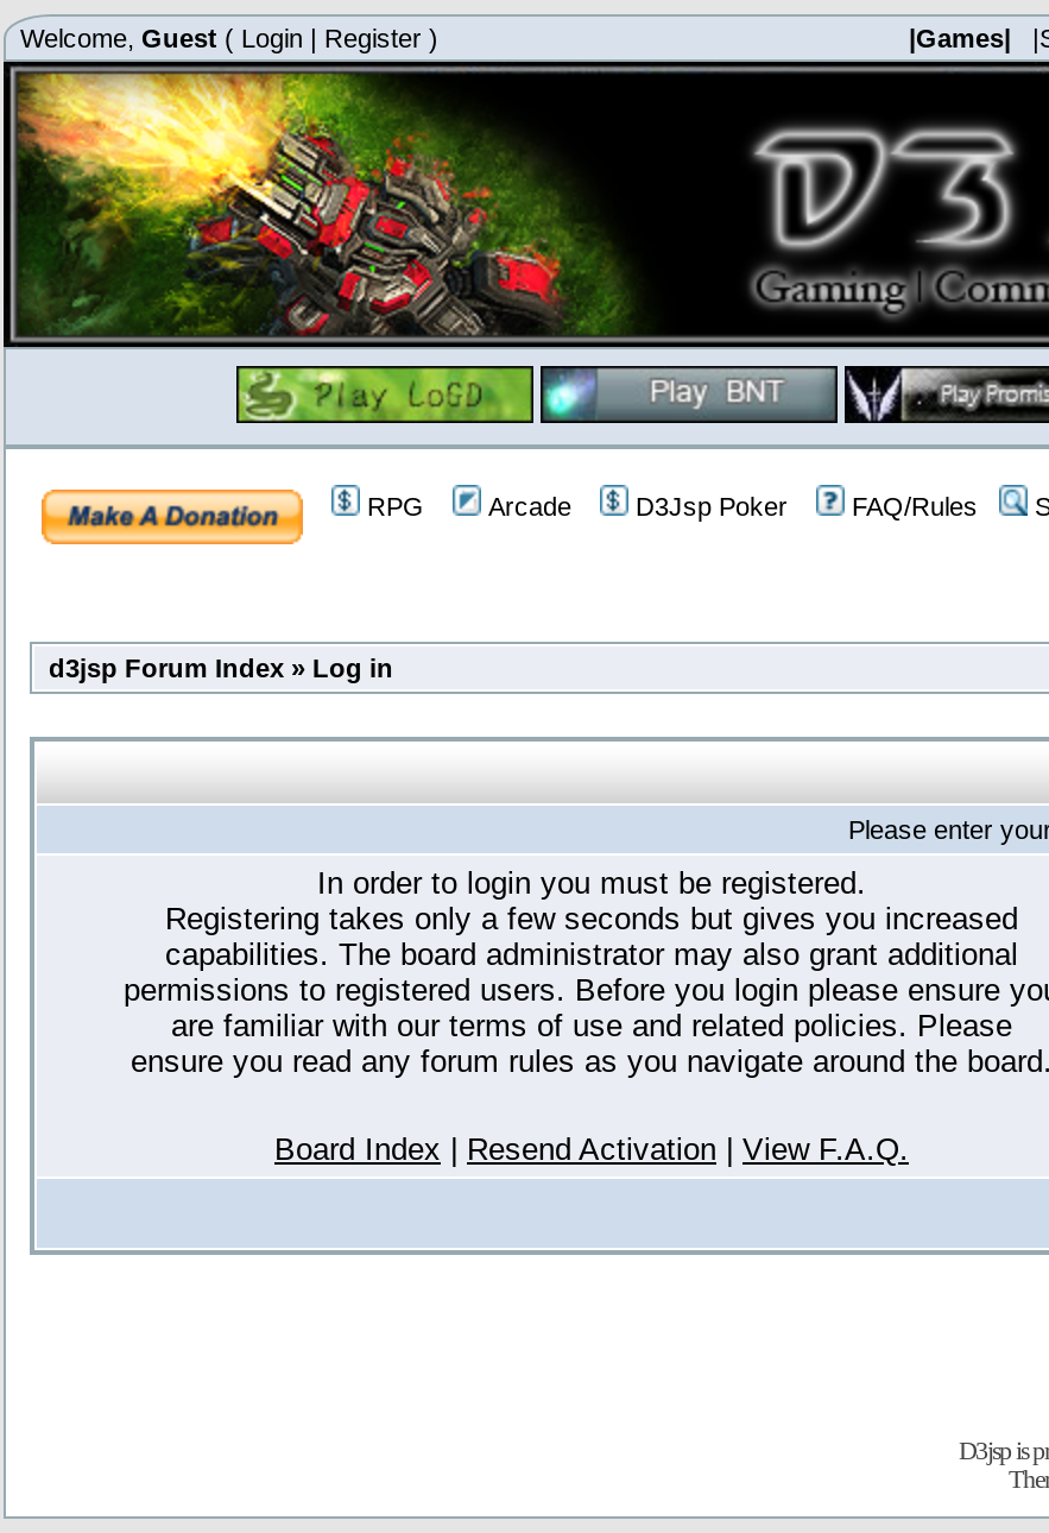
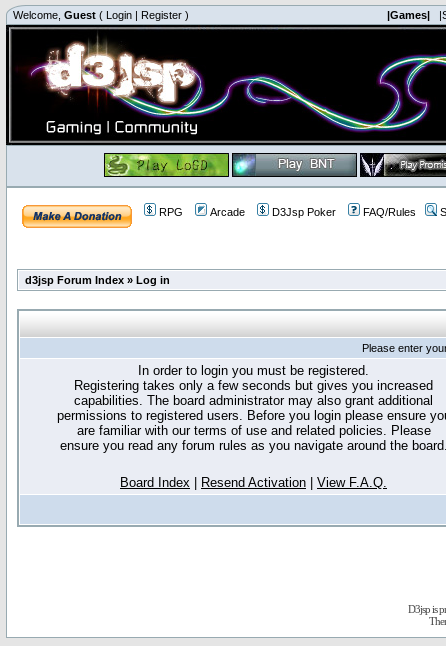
[15,71,1042,337] [image] -> [11,29,443,140] [image]

